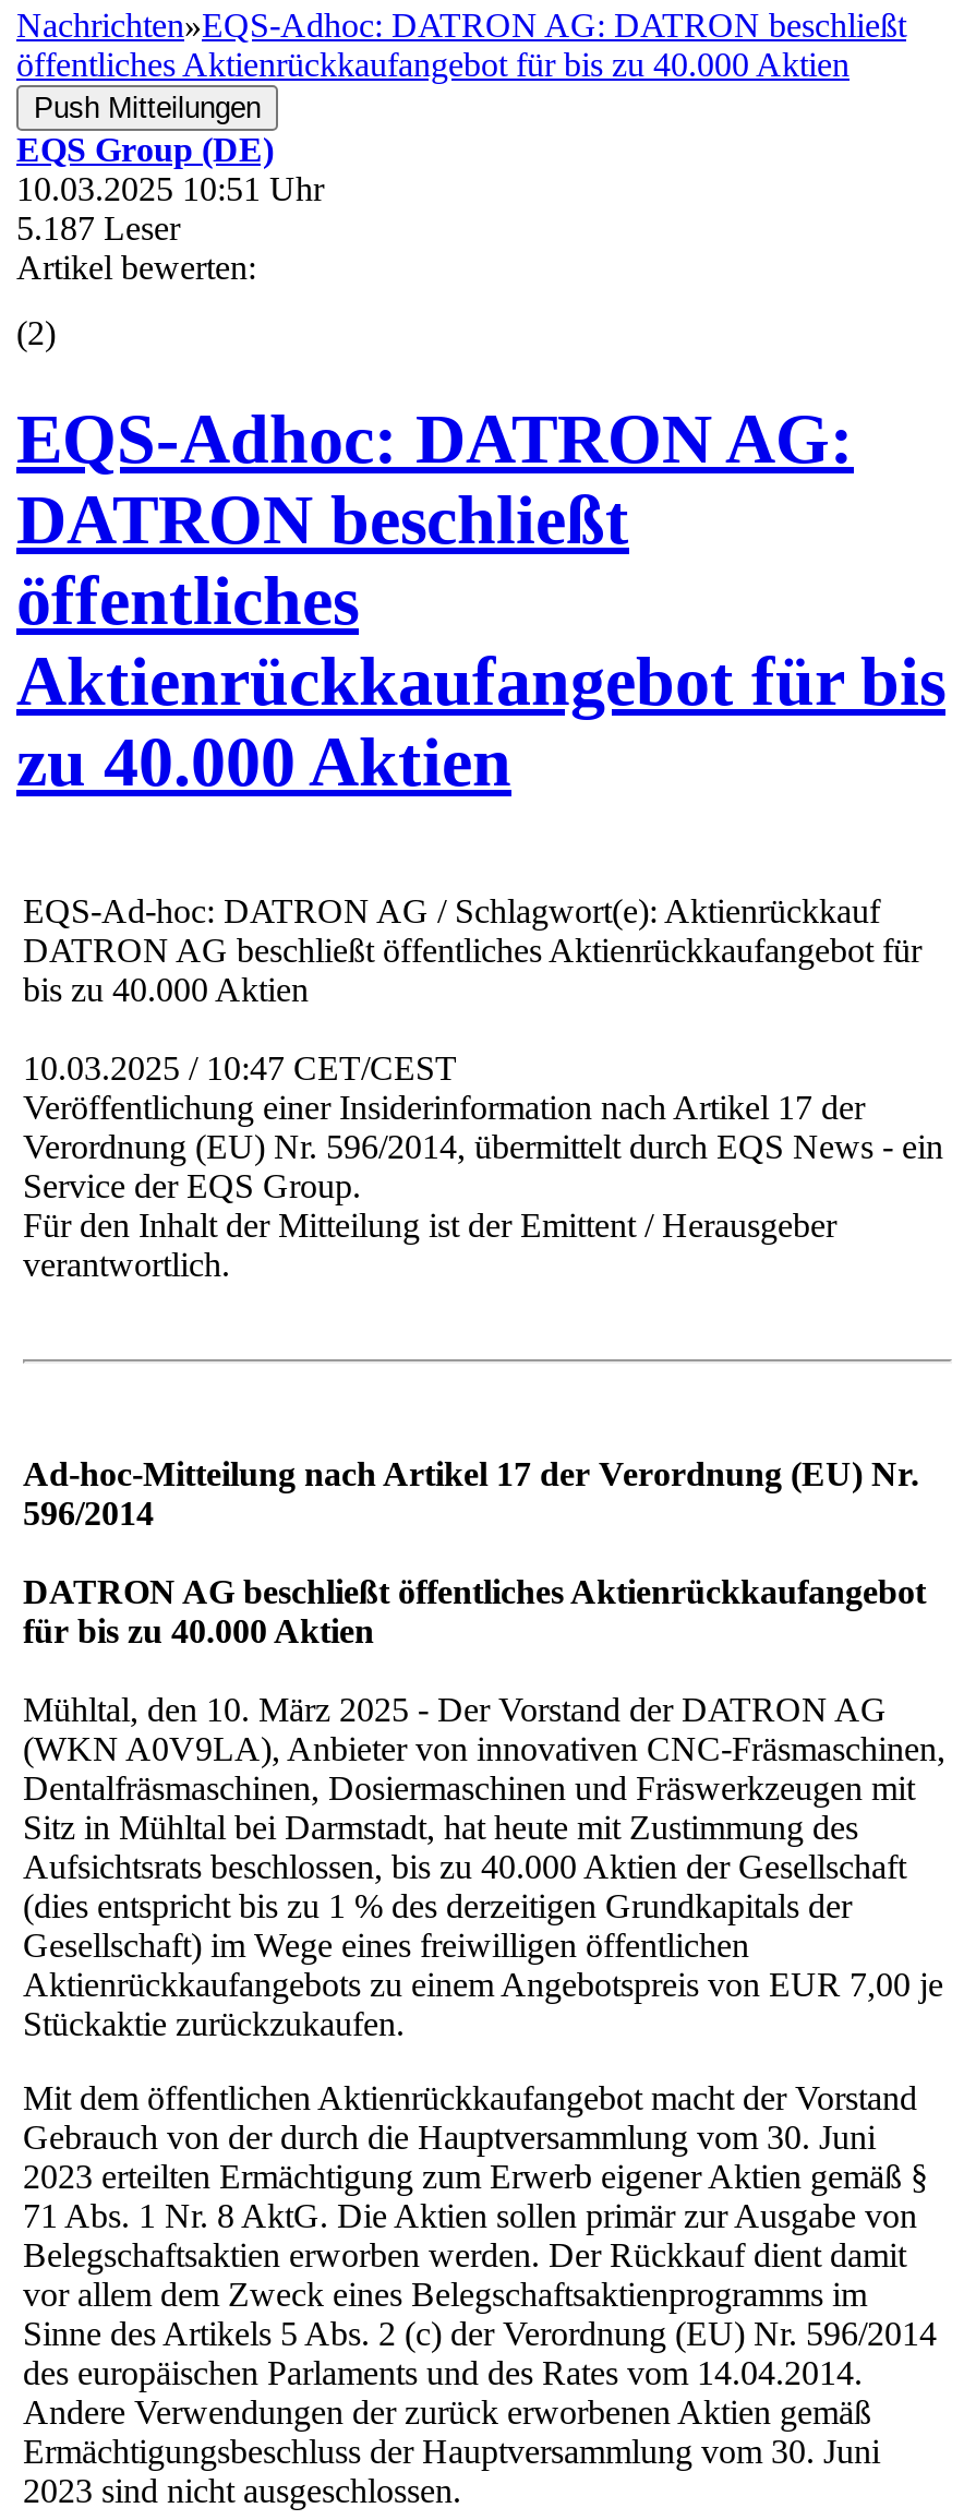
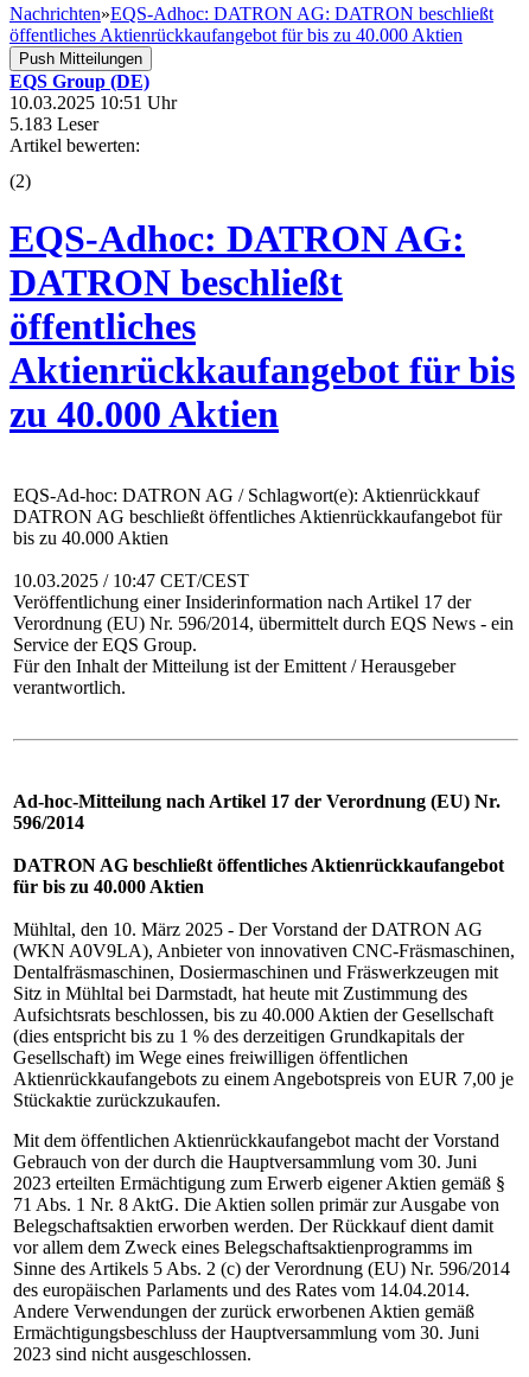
[16,209,180,247] 5.187 Leser -> [9,114,98,134] 5.183 Leser

